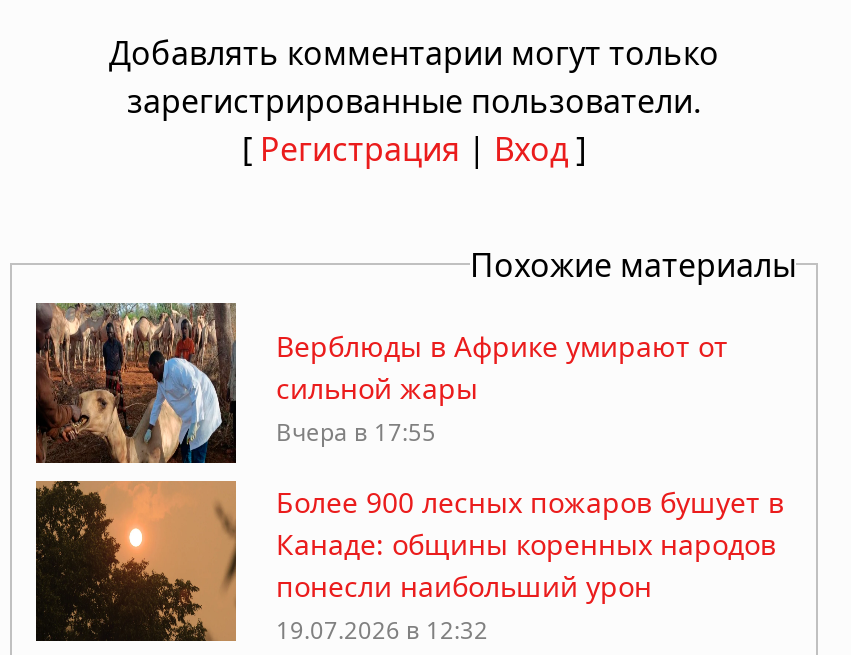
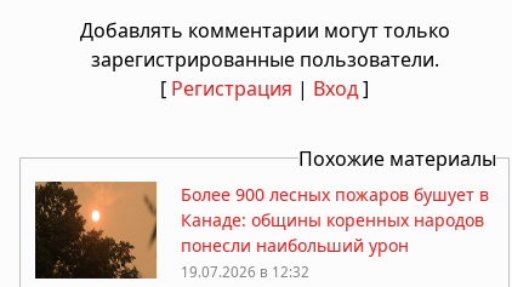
[36,301,728,465] [image] | Верблюды в Африке умирают от | сильной жары | Вчера в 17:55 -> none

